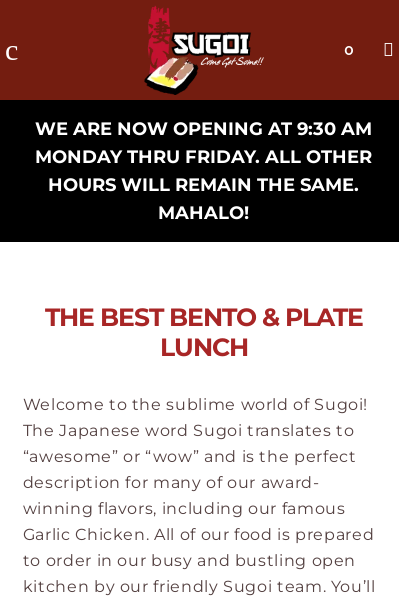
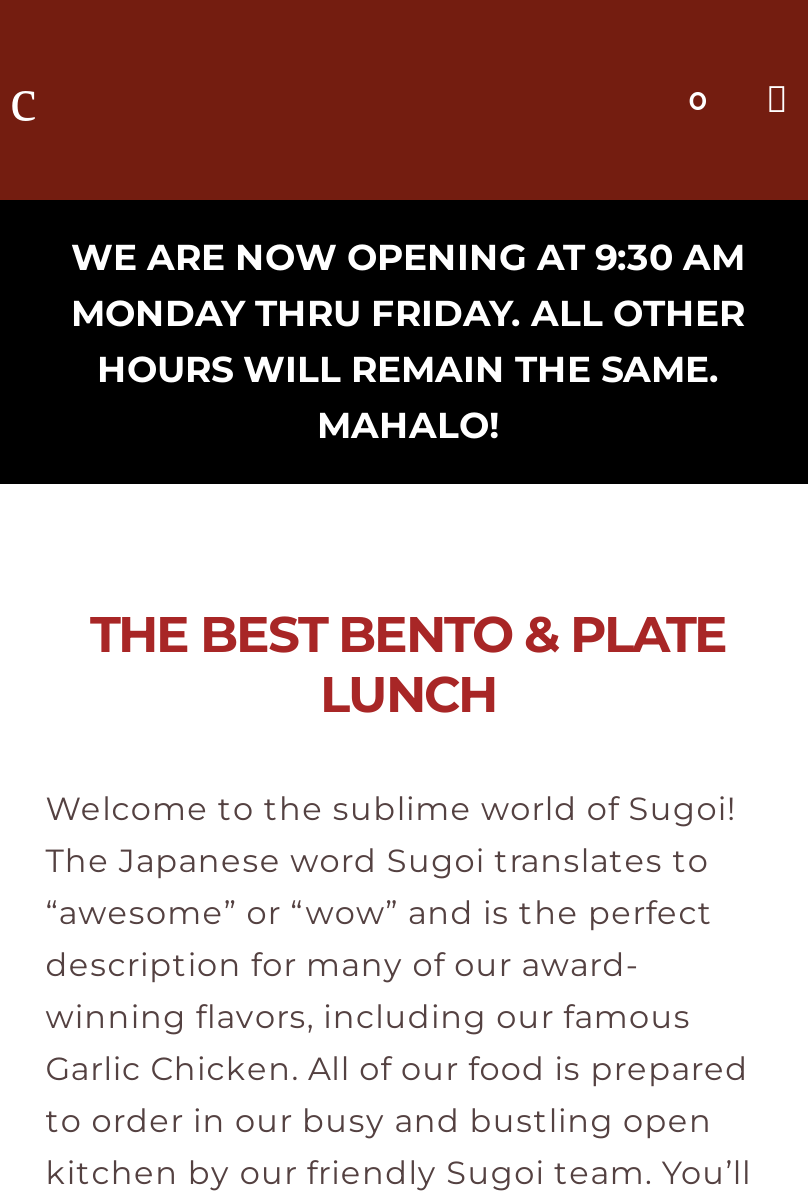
[144,6,264,95] [image] -> none

